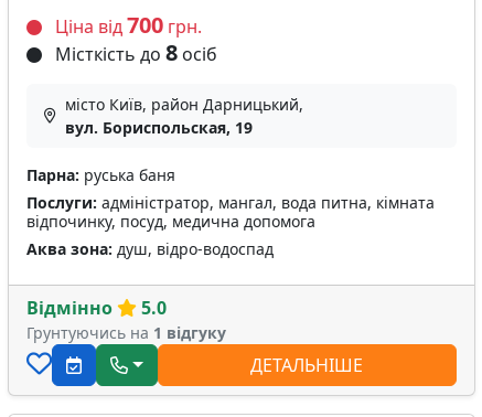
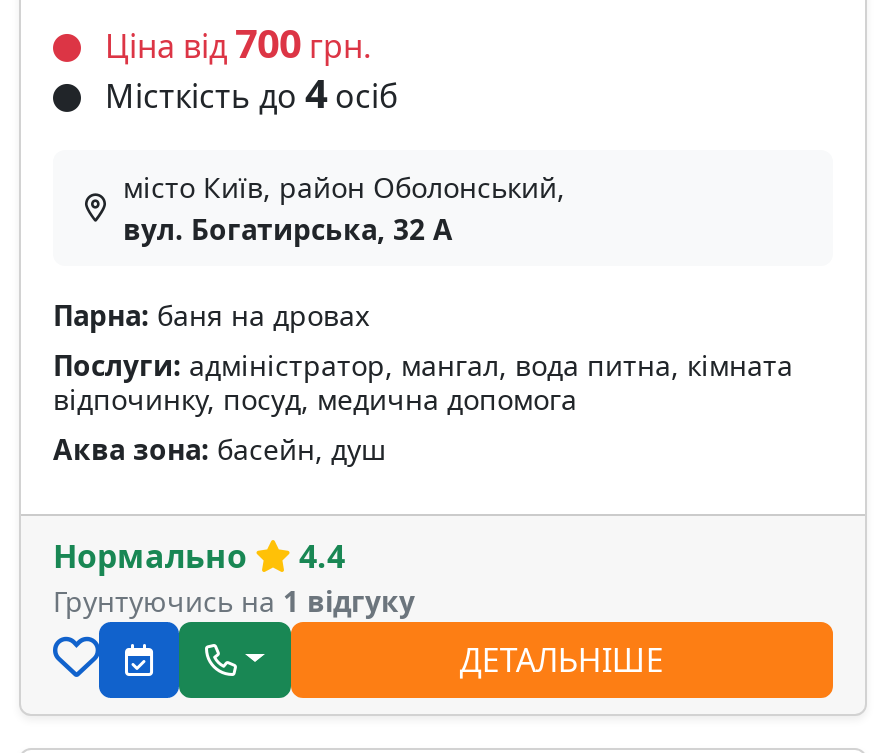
[51,37,217,67] Місткість до 8осіб -> [97,65,399,119] Місткість до 4осіб
[65,94,303,138] місто Київ, район Дарницький, | вул. Бориспольская, 19 -> [123,167,565,247] місто Київ, район Оболонський, | вул. Богатирська, 32 A
[26,164,175,185] Парна: руська баня -> [53,295,369,333] Парна: баня на дровах
[26,238,274,259] Аква зона: душ, відро-водоспад -> [53,429,387,467] Аква зона: басейн, душ
[26,295,167,320] Відмінно | 5.0 -> [53,533,345,577] Нормально | 4.4

